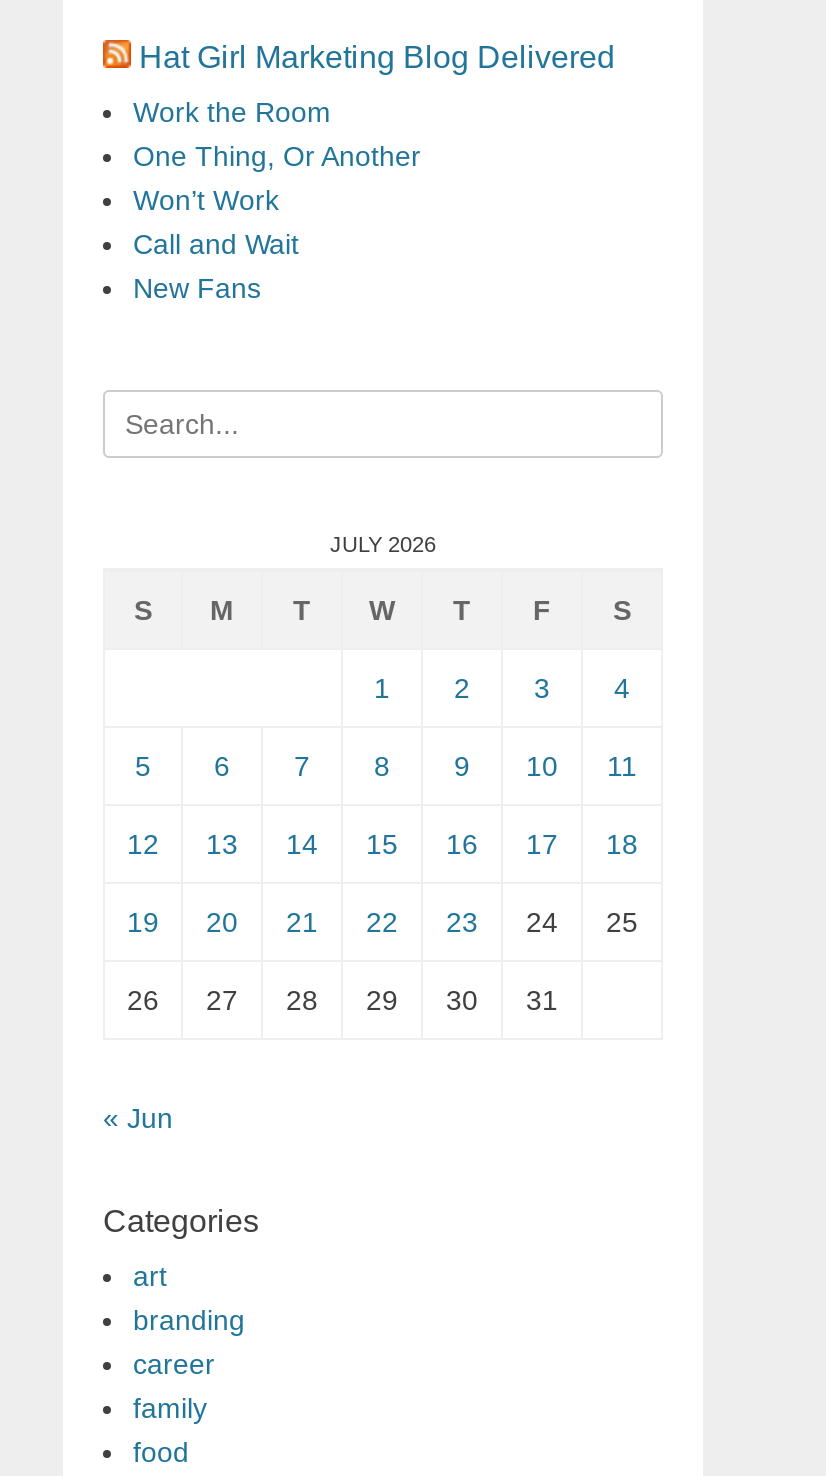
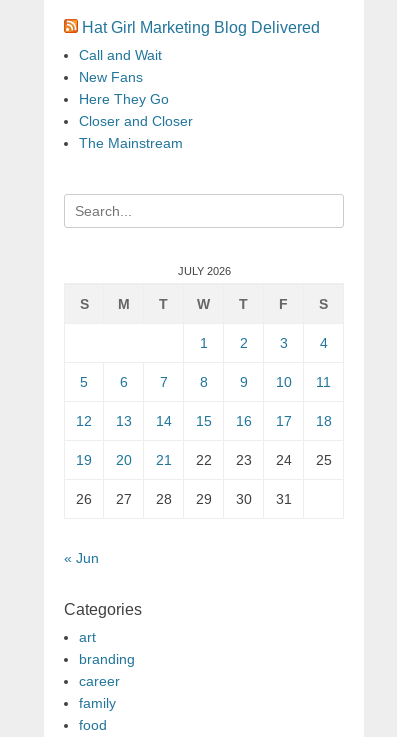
[133,96,421,216] Work the Room | One Thing, Or Another | Won’t Work -> none
moved [133,228,299,304] -> [79,47,162,85]: Call and Wait | New Fans
none -> [79,91,193,151] Here They Go | Closer and Closer | The Mainstream

